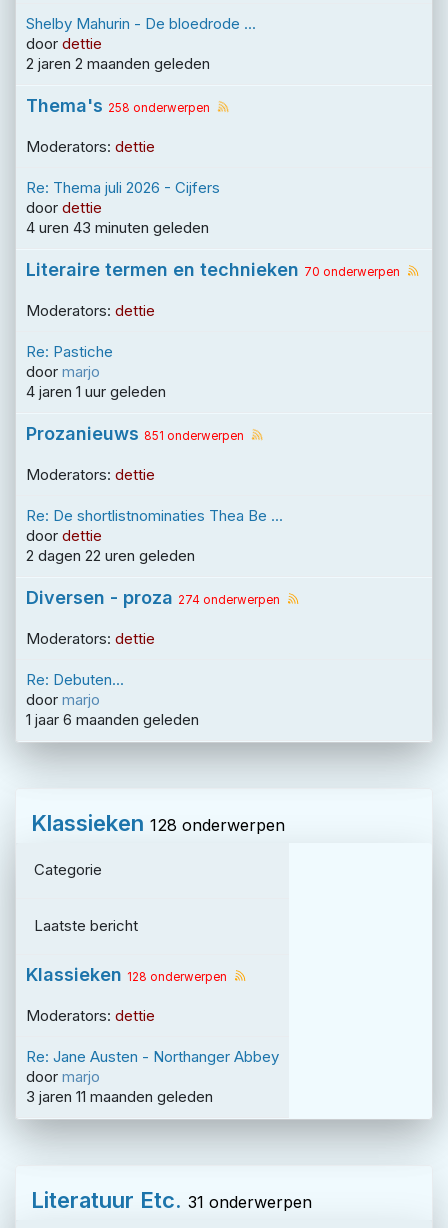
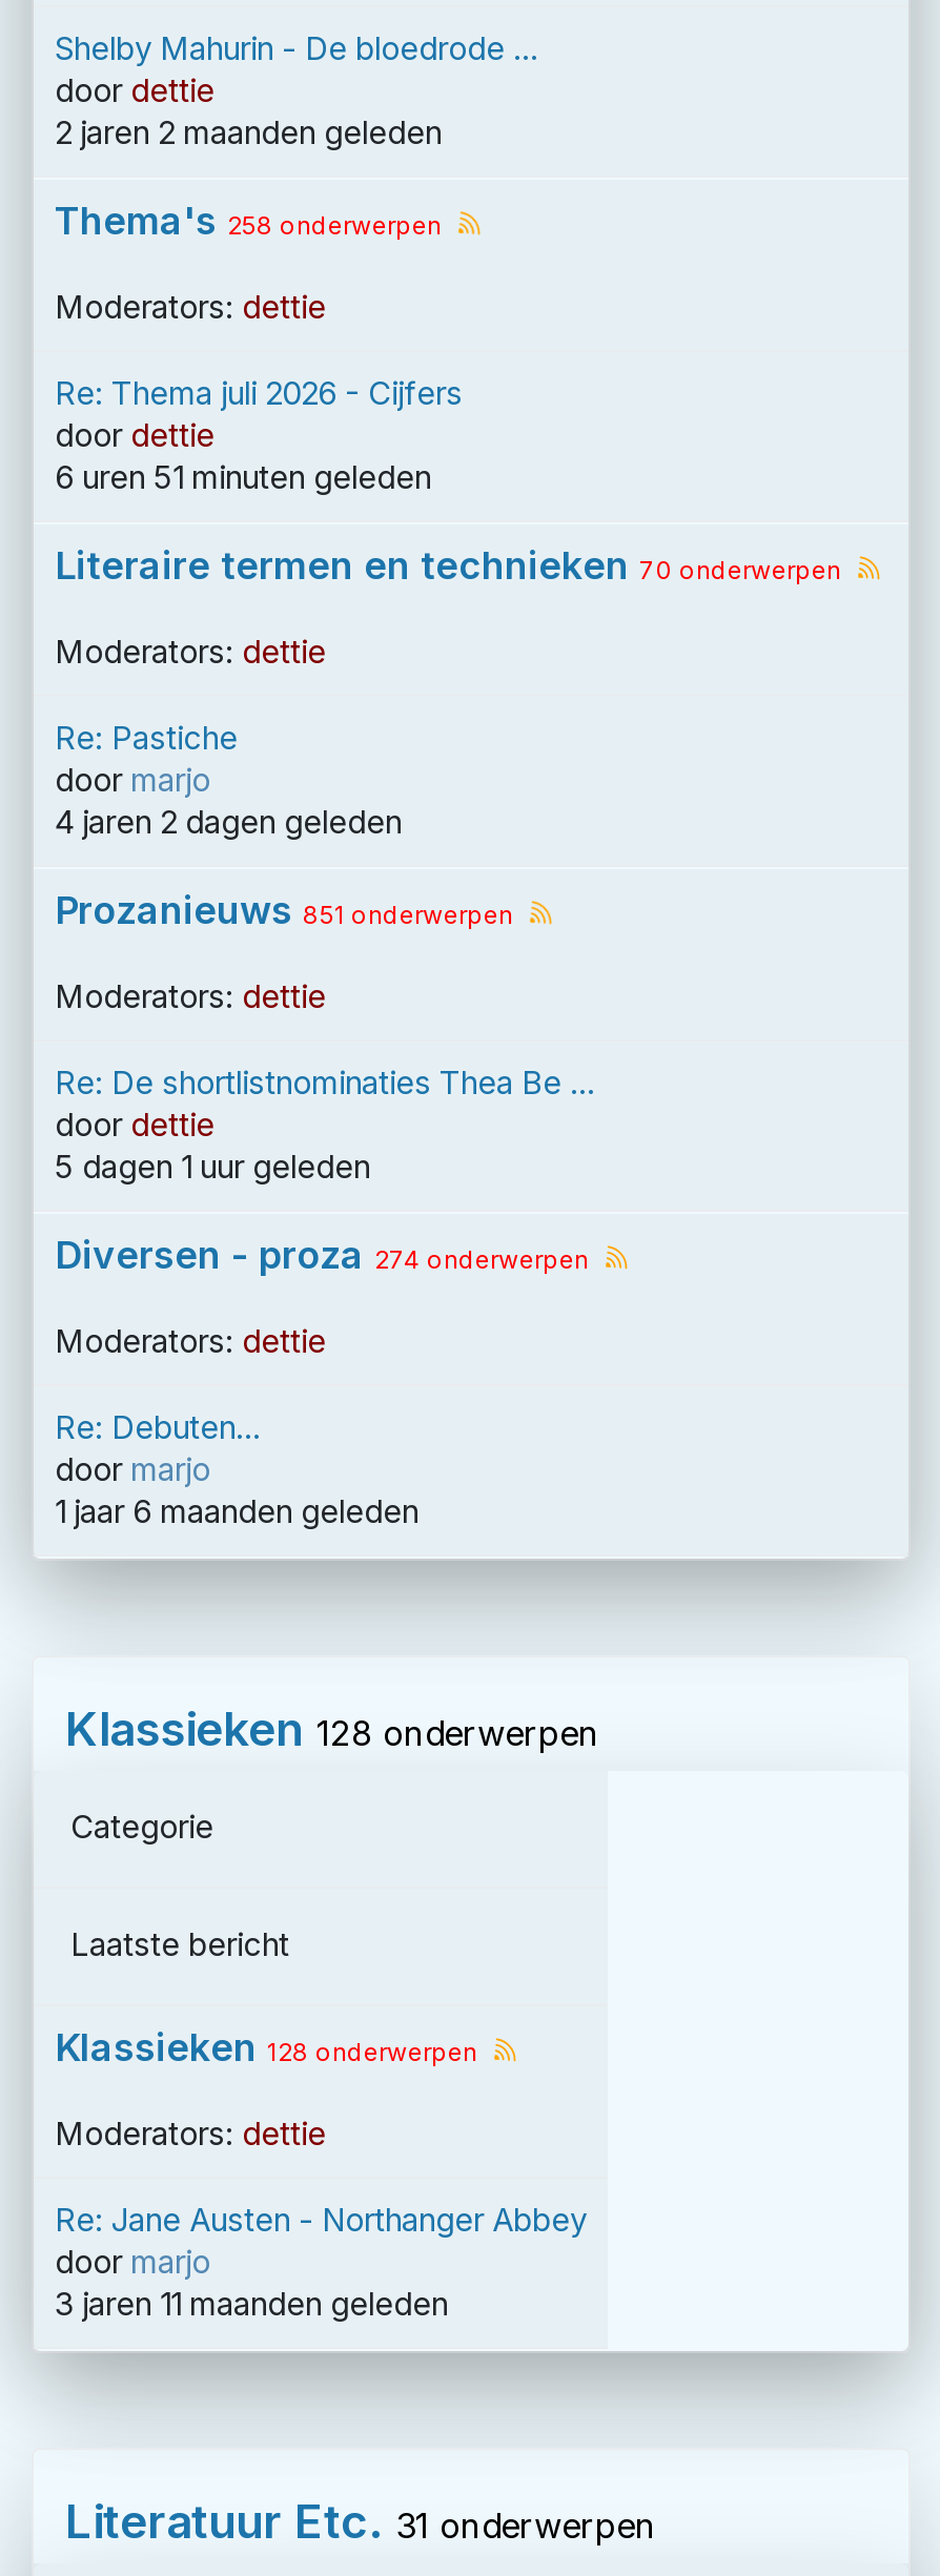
[26,218,209,237] 4 uren 43 minuten geleden -> [55,458,431,498] 6 uren 51 minuten geleden
[26,382,166,401] 4 jaren 1 uur geleden -> [55,803,402,843] 4 jaren 2 dagen geleden
[26,546,195,565] 2 dagen 22 uren geleden -> [55,1147,370,1187] 5 dagen 1 uur geleden

